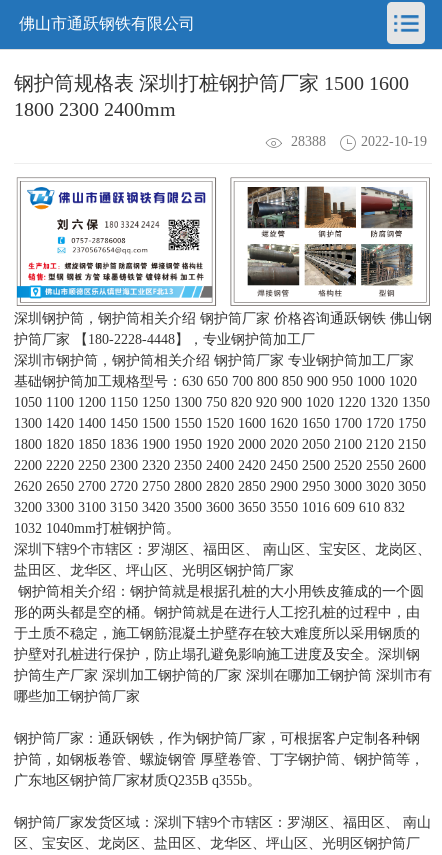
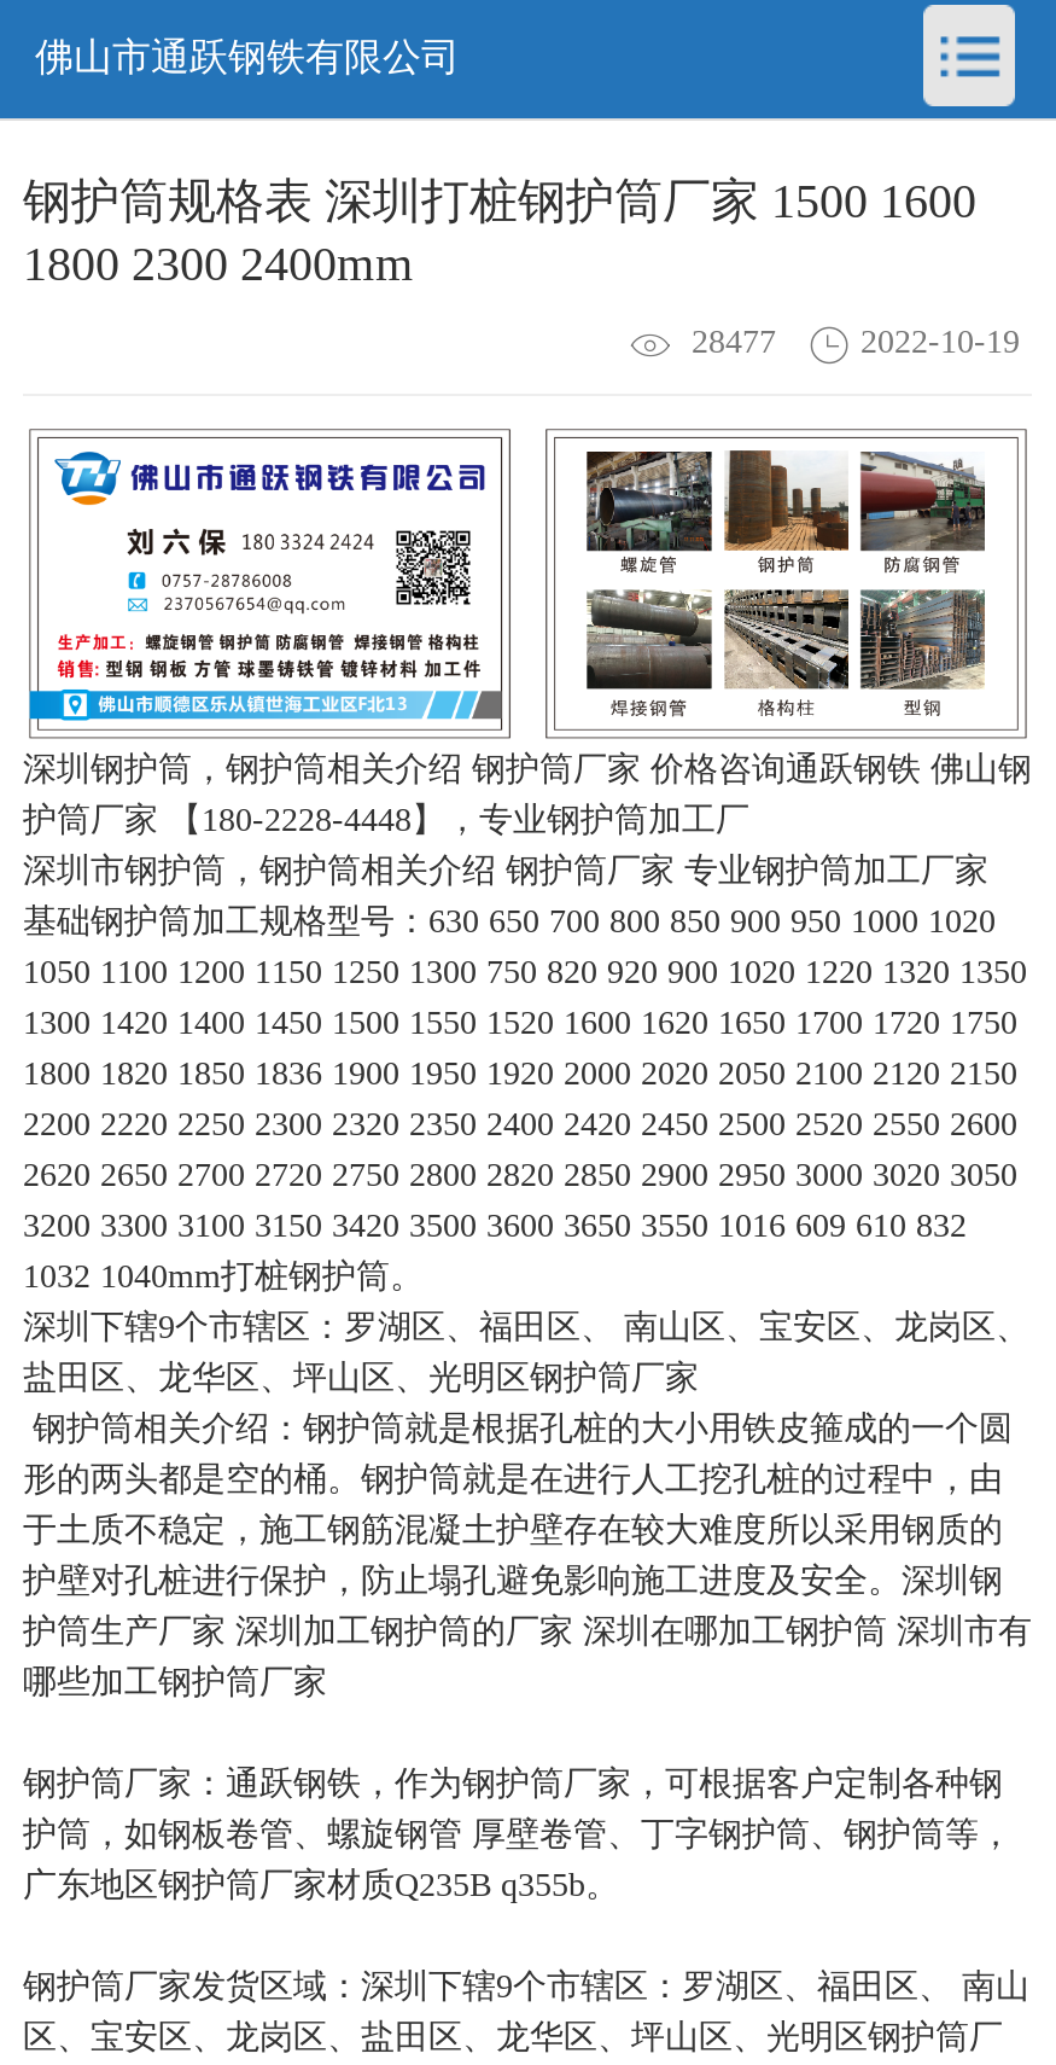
[287,134,326,149] 28388 -> [682,324,776,360] 28477

